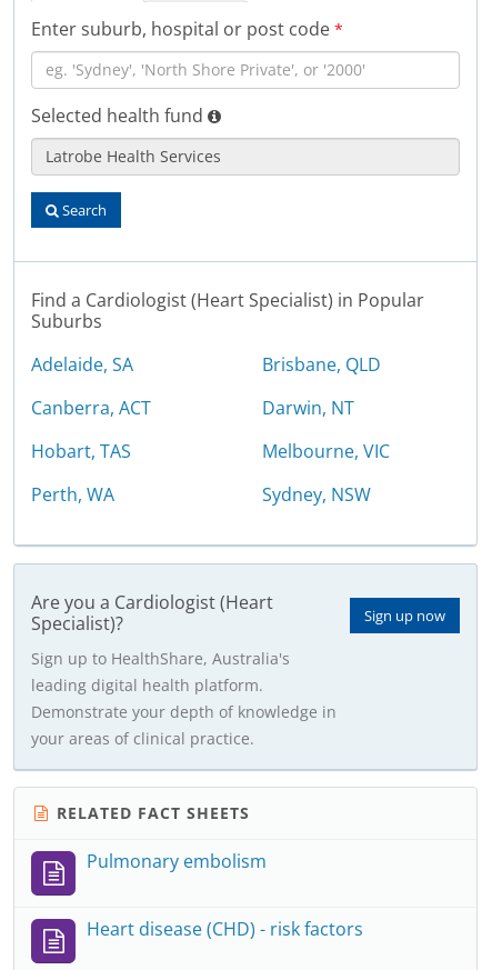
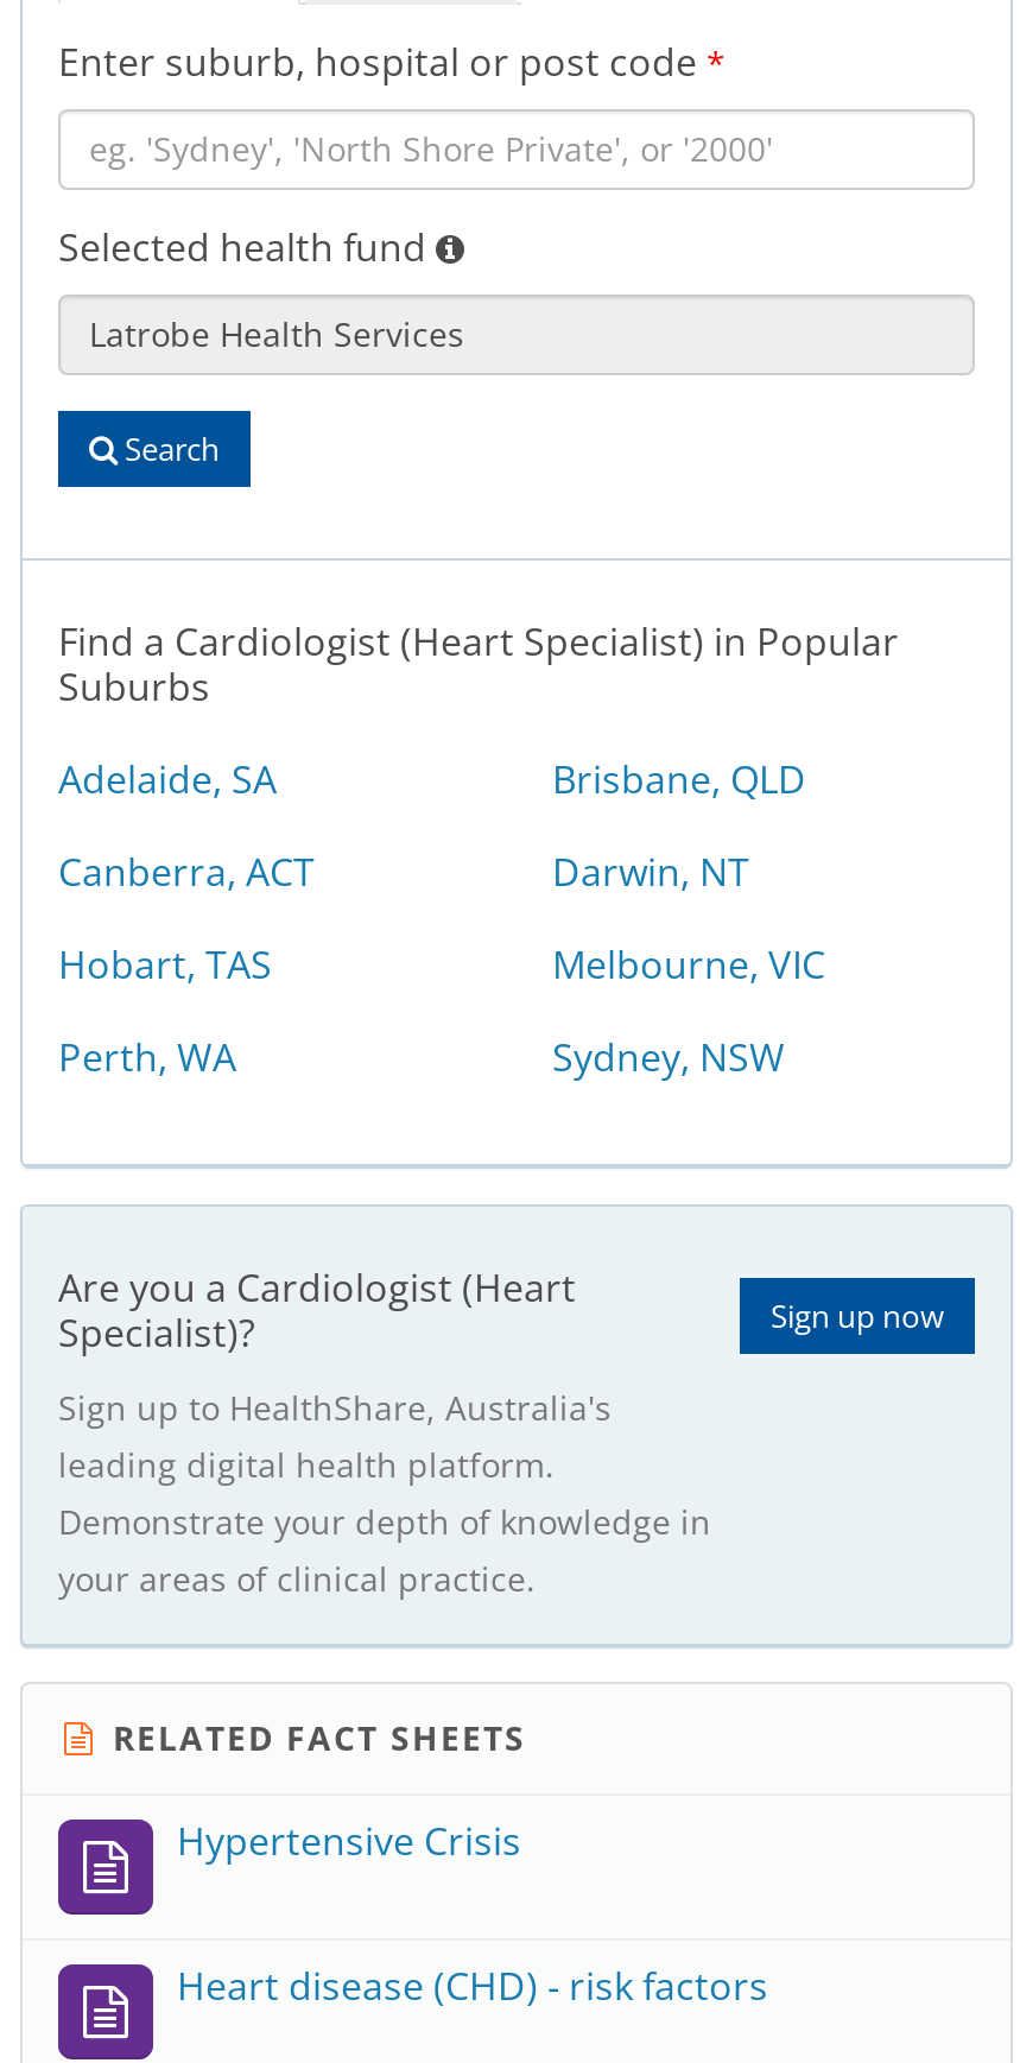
[87,849,267,873] Pulmonary embolism -> [177,1814,521,1867] Hypertensive Crisis

